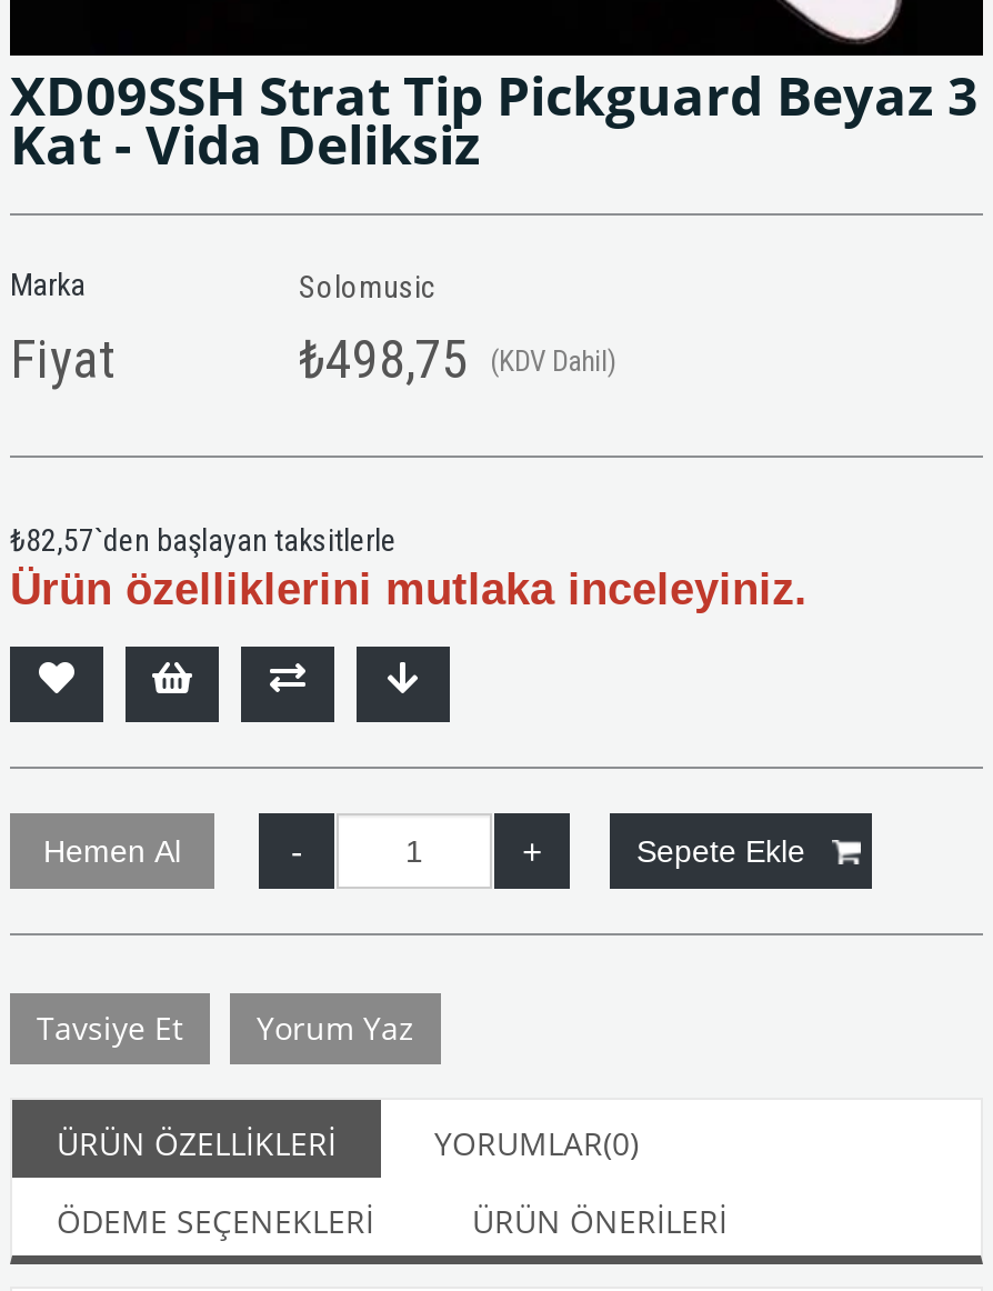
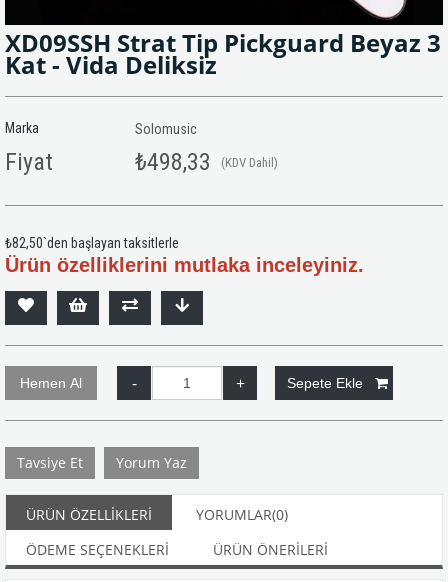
[299,329,616,391] ₺498,75 (KDV Dahil) -> [135,148,278,176] ₺498,33 (KDV Dahil)
[10,522,397,558] ₺82,57`den başlayan taksitlerle -> [5,235,179,251] ₺82,50`den başlayan taksitlerle

